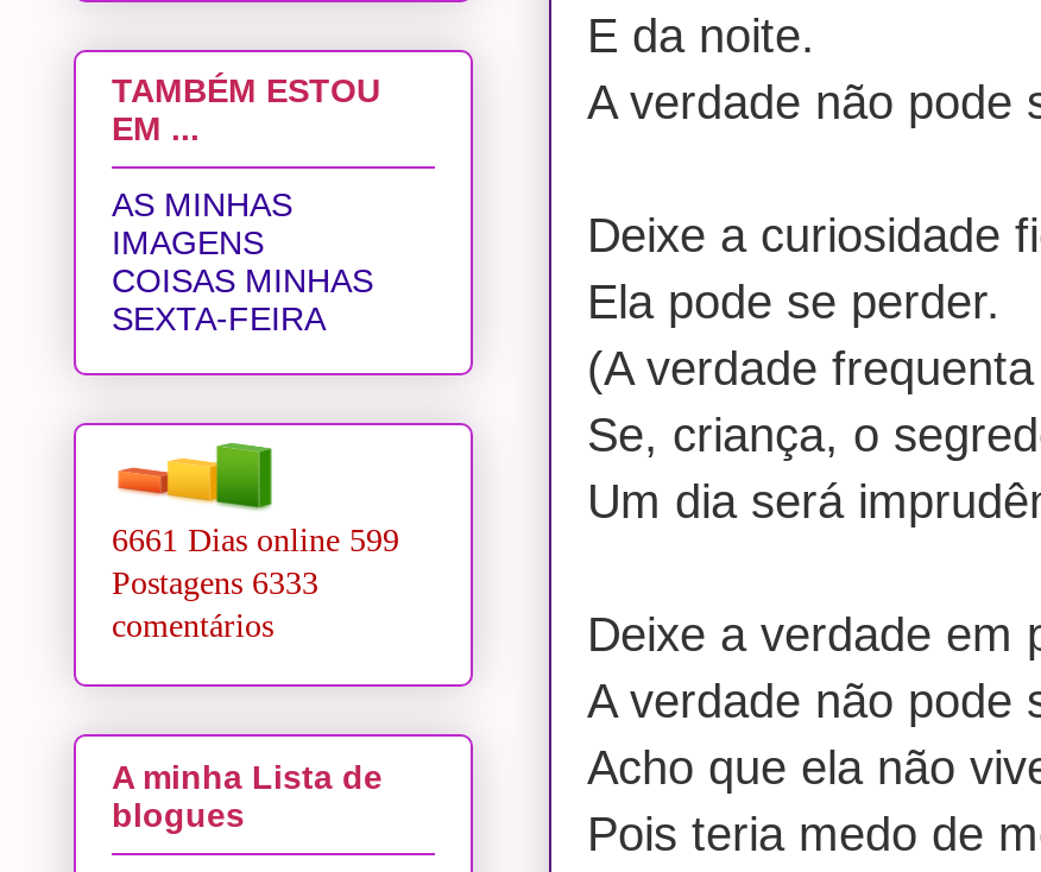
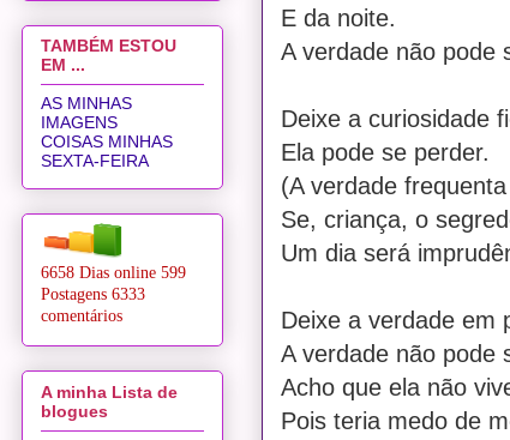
[112,523,399,559] 6661 Dias online 599 -> [41,264,186,282] 6658 Dias online 599

